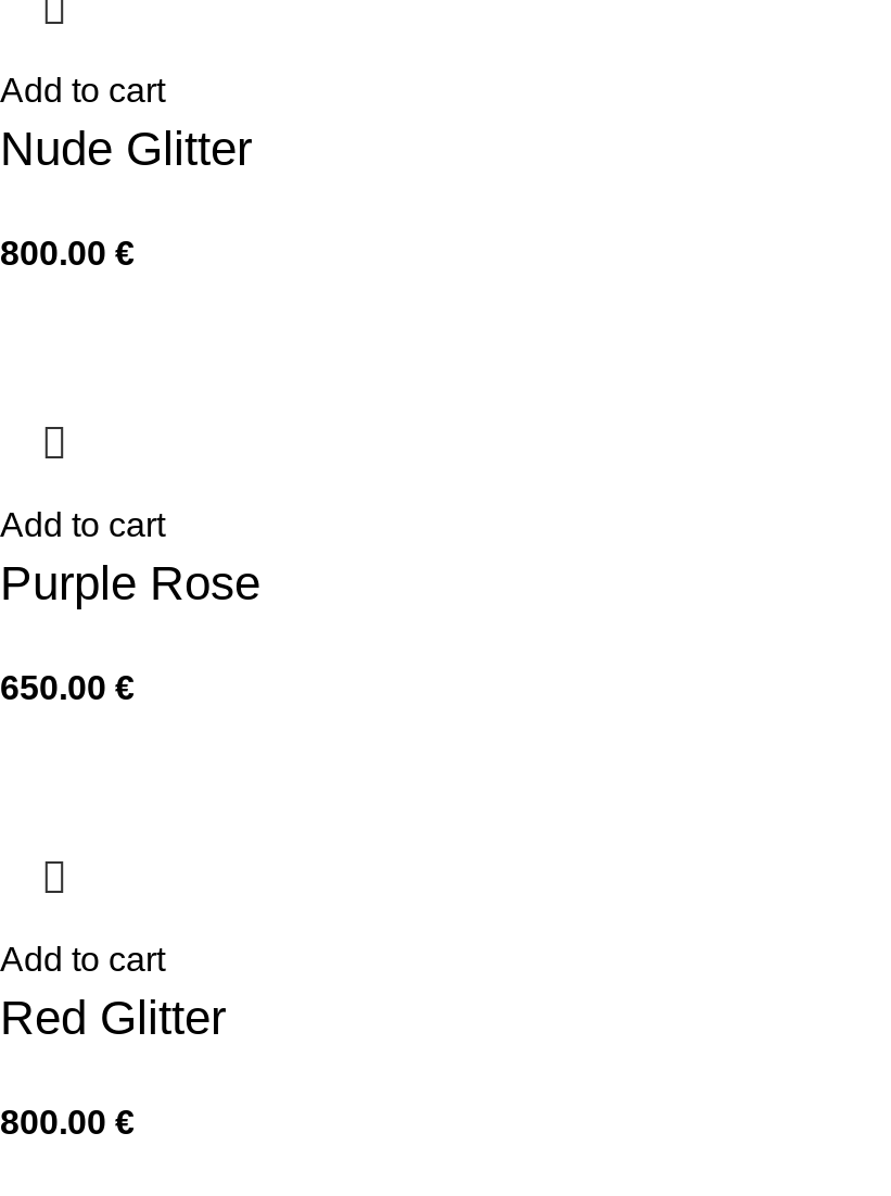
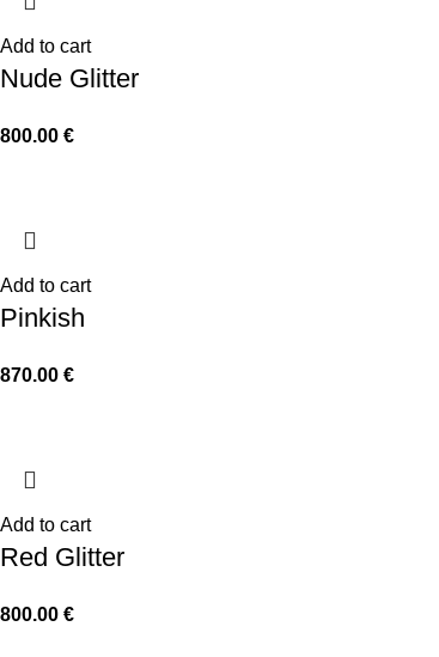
[0,557,260,611] Purple Rose -> [0,303,85,333] Pinkish
[0,670,135,707] 650.00 € -> [0,365,74,386] 870.00 €

